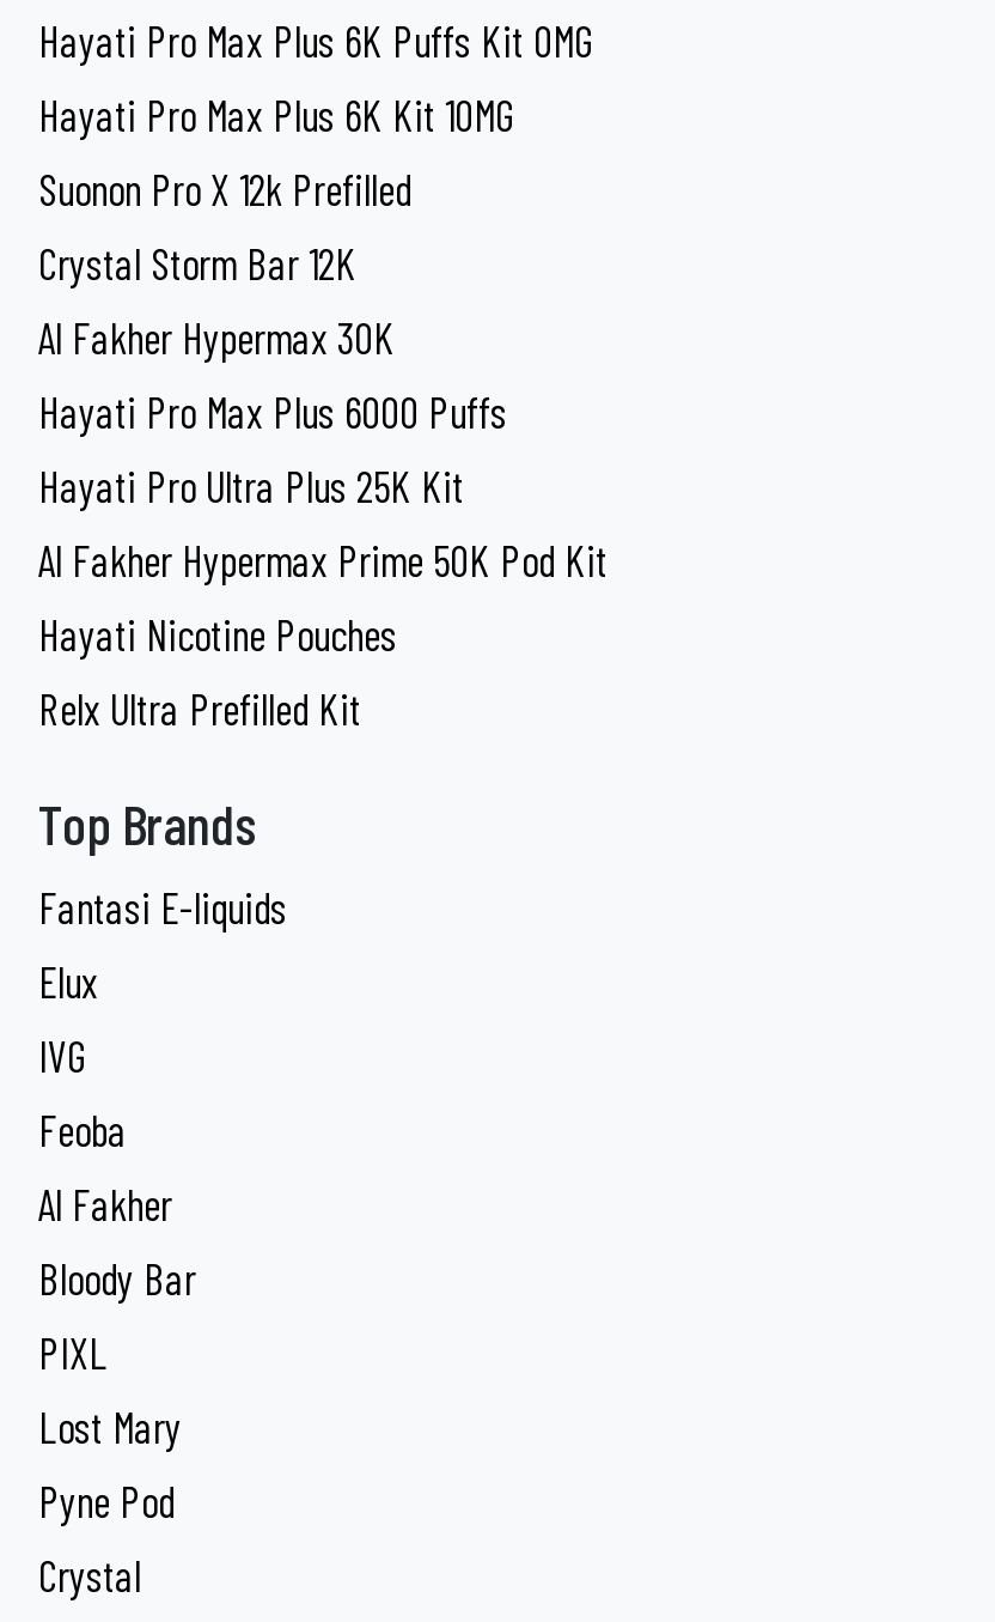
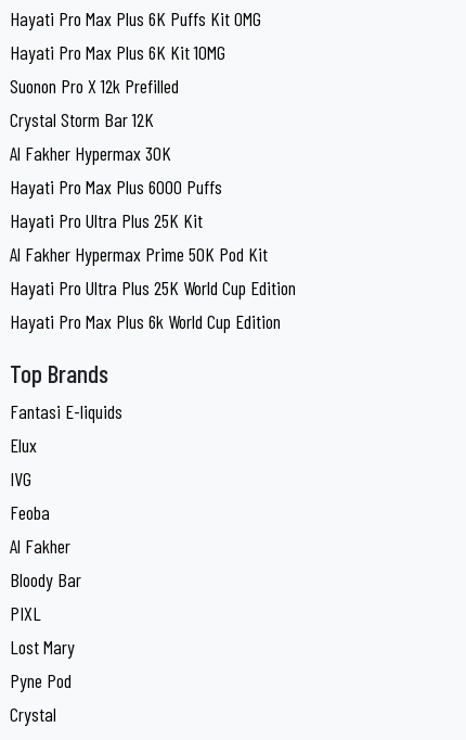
[38,608,397,735] Hayati Nicotine Pouches | Relx Ultra Prefilled Kit -> [10,276,296,333] Hayati Pro Ultra Plus 25K World Cup Edition | Hayati Pro Max Plus 6k World Cup Edition

